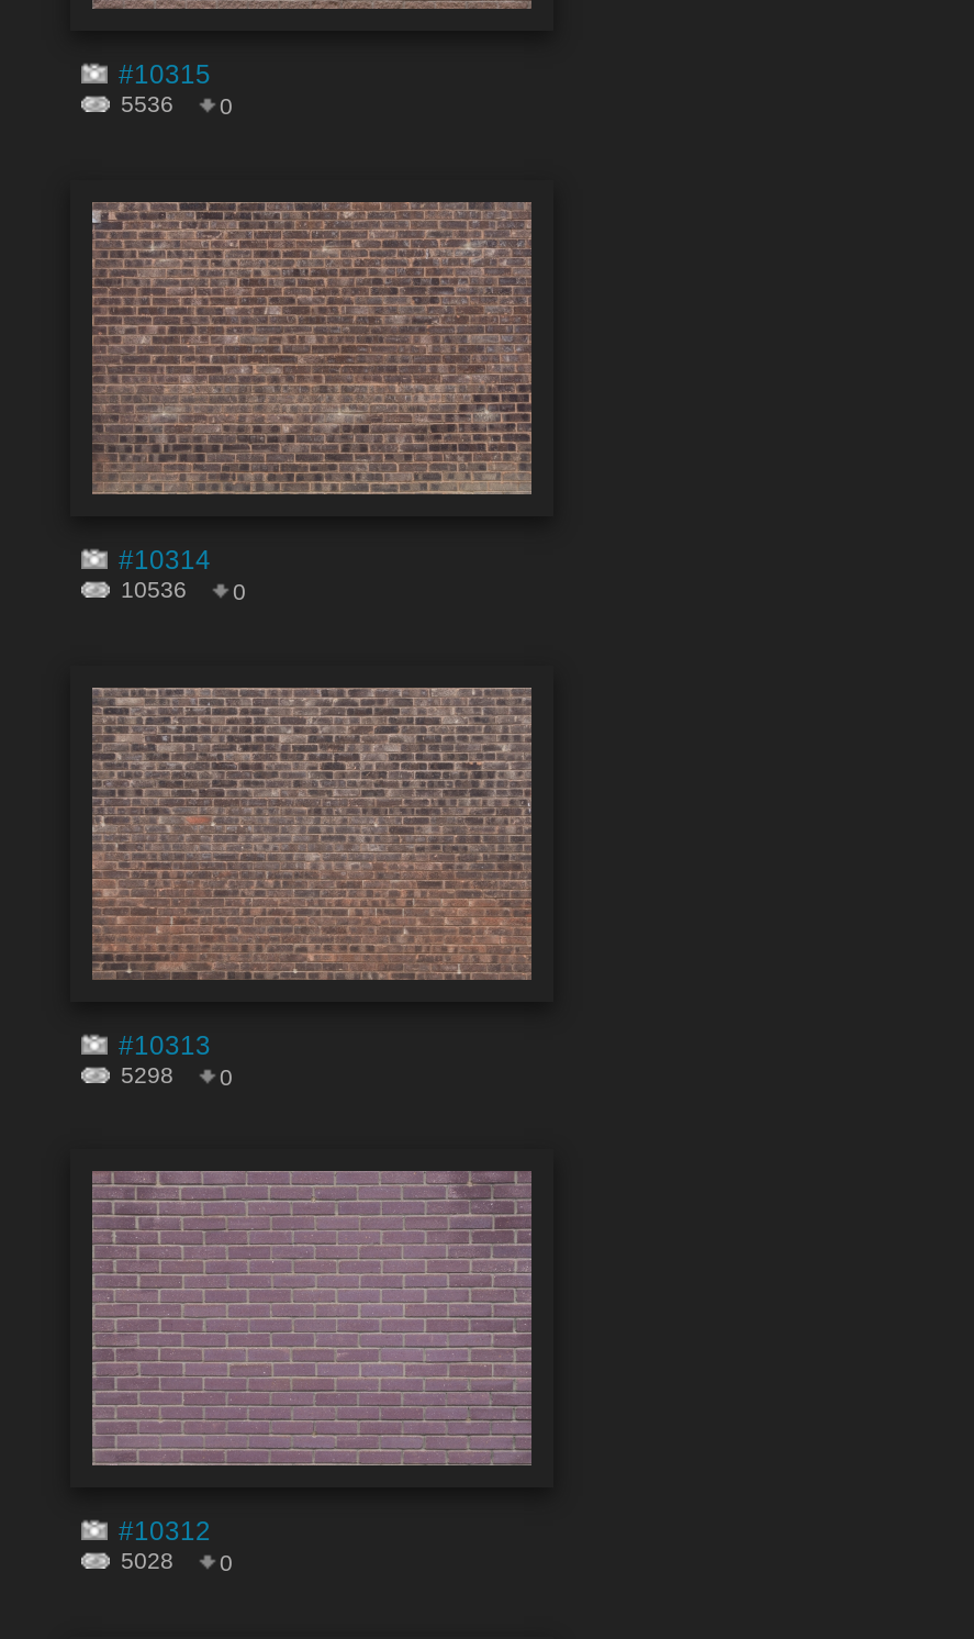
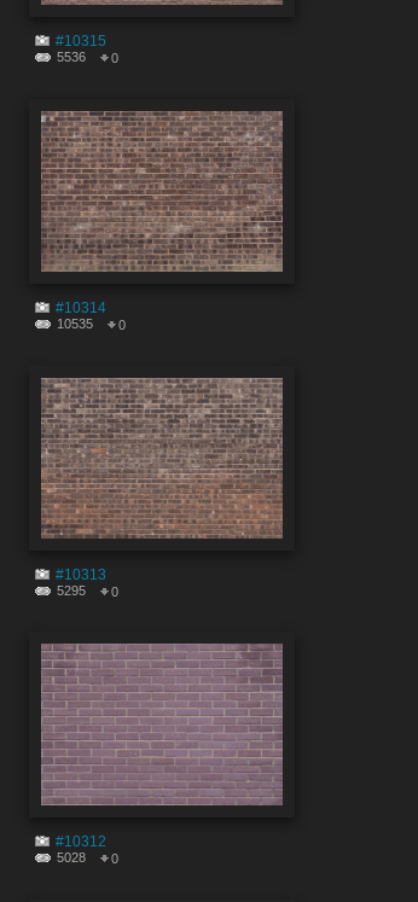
[121,576,246,604] 10536 0 -> [57,316,126,332] 10535 0
[121,1061,233,1090] 5298 0 -> [57,583,118,599] 5295 0

